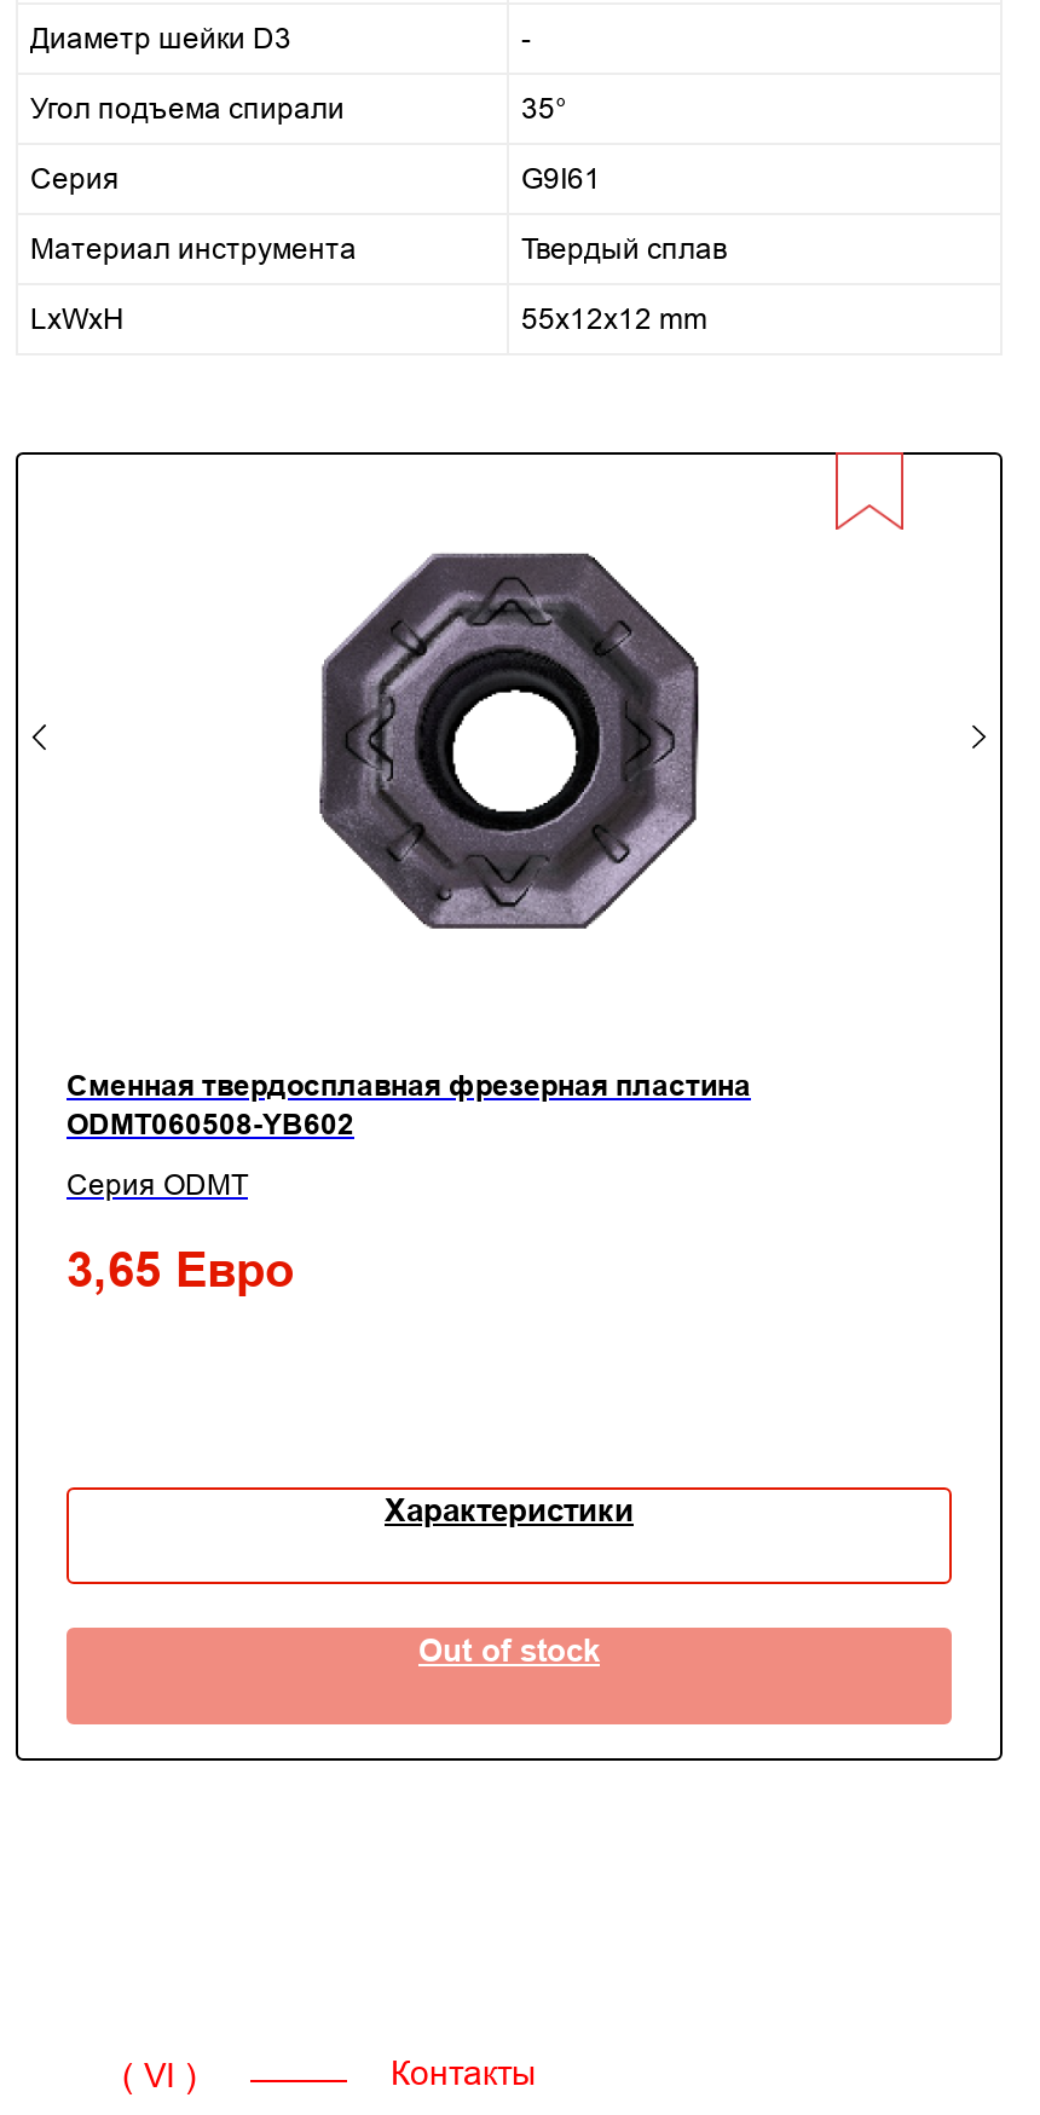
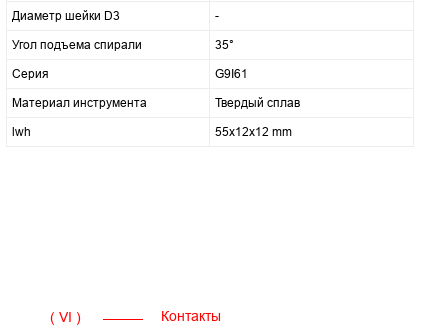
[30,301,125,337] LxWxH -> [12,124,31,139] lwh
[13,450,1005,1766] [image] | Сменная твердосплавная фрезерная пластина | ODMT060508-YB602 | Серия ODMT | 3,65 Евро -> none
[385,1490,634,1528] Характеристики -> none
[418,1630,600,1669] Out of stock -> none

